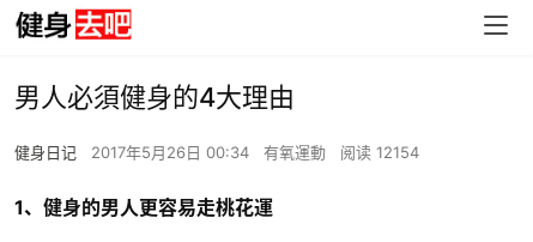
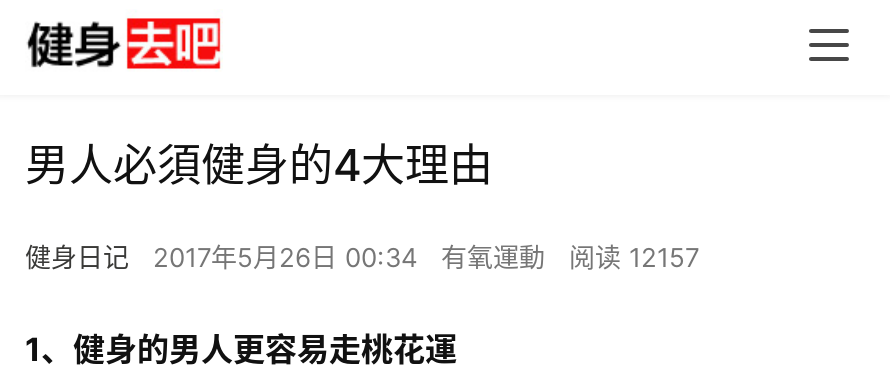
[14,143,419,162] 健身日记 2017年5月26日 00:34 有氧運動 阅读 12154 -> [25,241,699,273] 健身日记 2017年5月26日 00:34 有氧運動 阅读 12157

